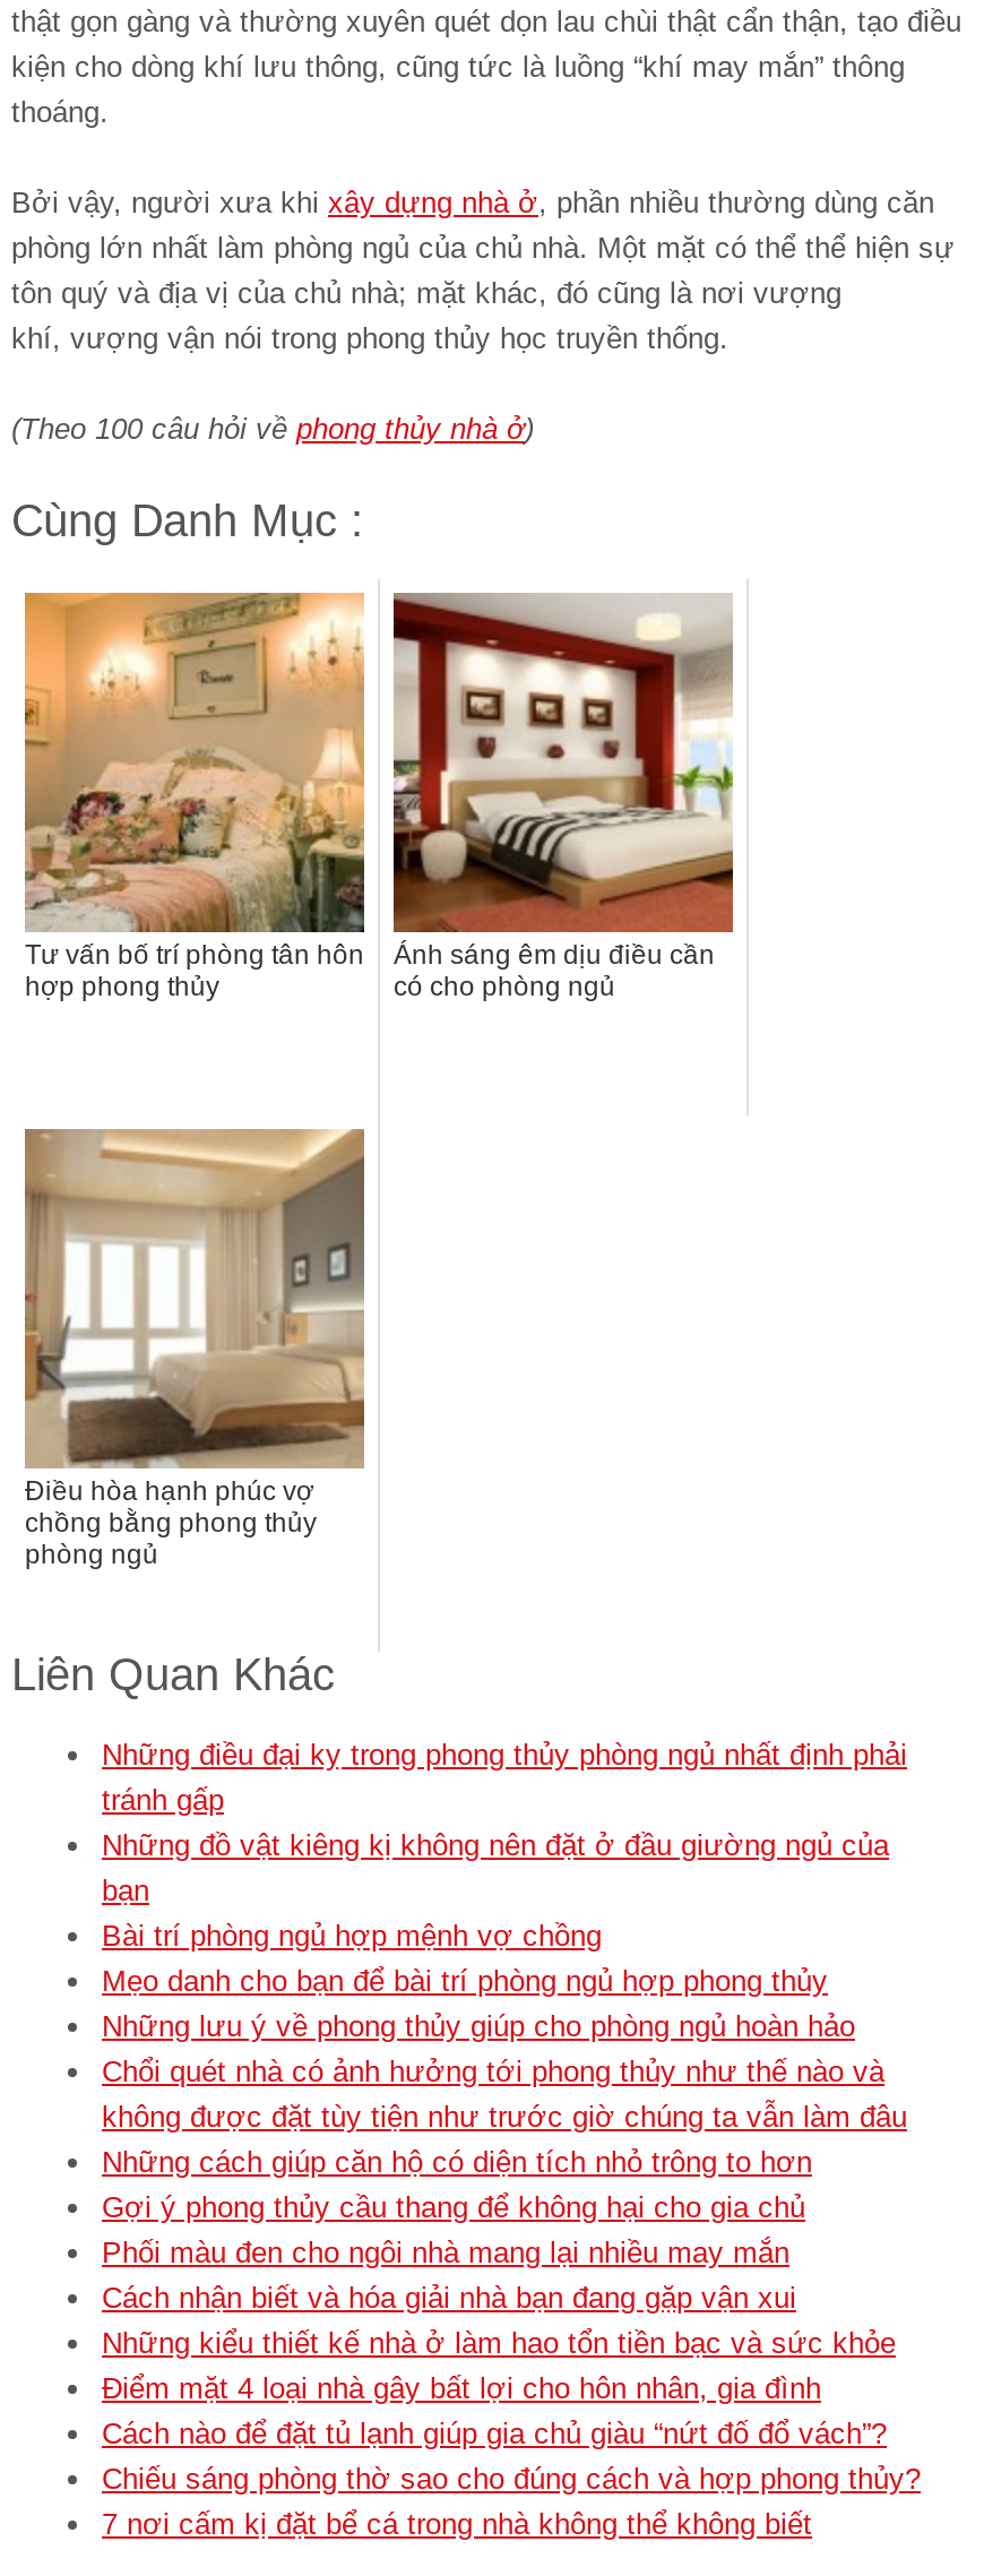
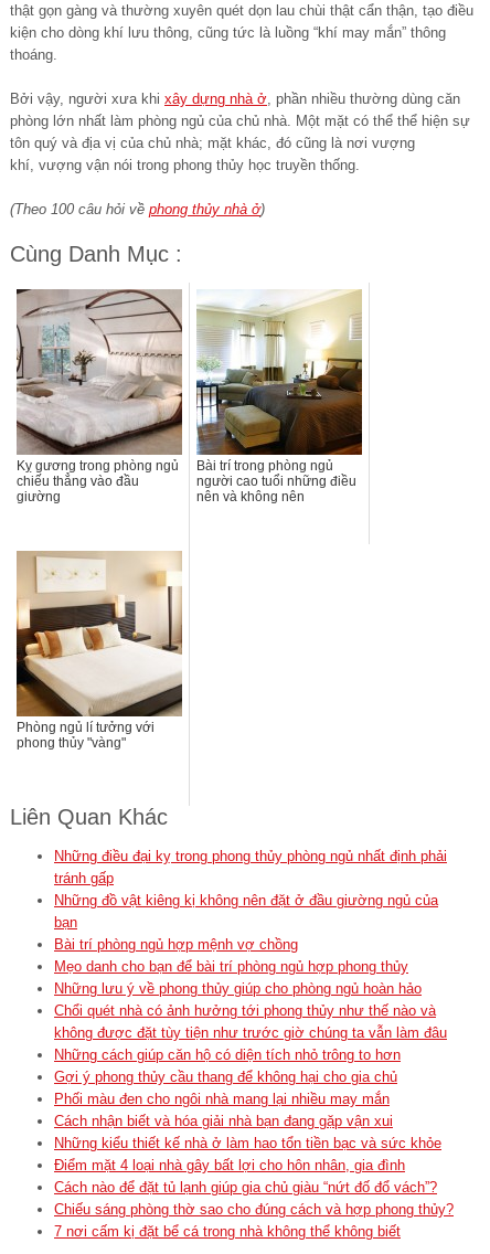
[23,591,366,1003] [image] | Tư vấn bố trí phòng tân hôn | hợp phong thủy -> [15,288,183,505] [image] | Kỵ gương trong phòng ngủ | chiếu thẳng vào đầu | giường
[391,591,735,1003] [image] | Ánh sáng êm dịu điều cần | có cho phòng ngủ -> [195,289,363,505] [image] | Bài trí trong phòng ngủ | người cao tuổi những điều | nên và không nên
[23,1129,366,1571] [image] | Điều hòa hạnh phúc vợ | chồng bằng phong thủy | phòng ngủ -> [15,551,183,751] [image] | Phòng ngủ lí tưởng với | phong thủy "vàng"

